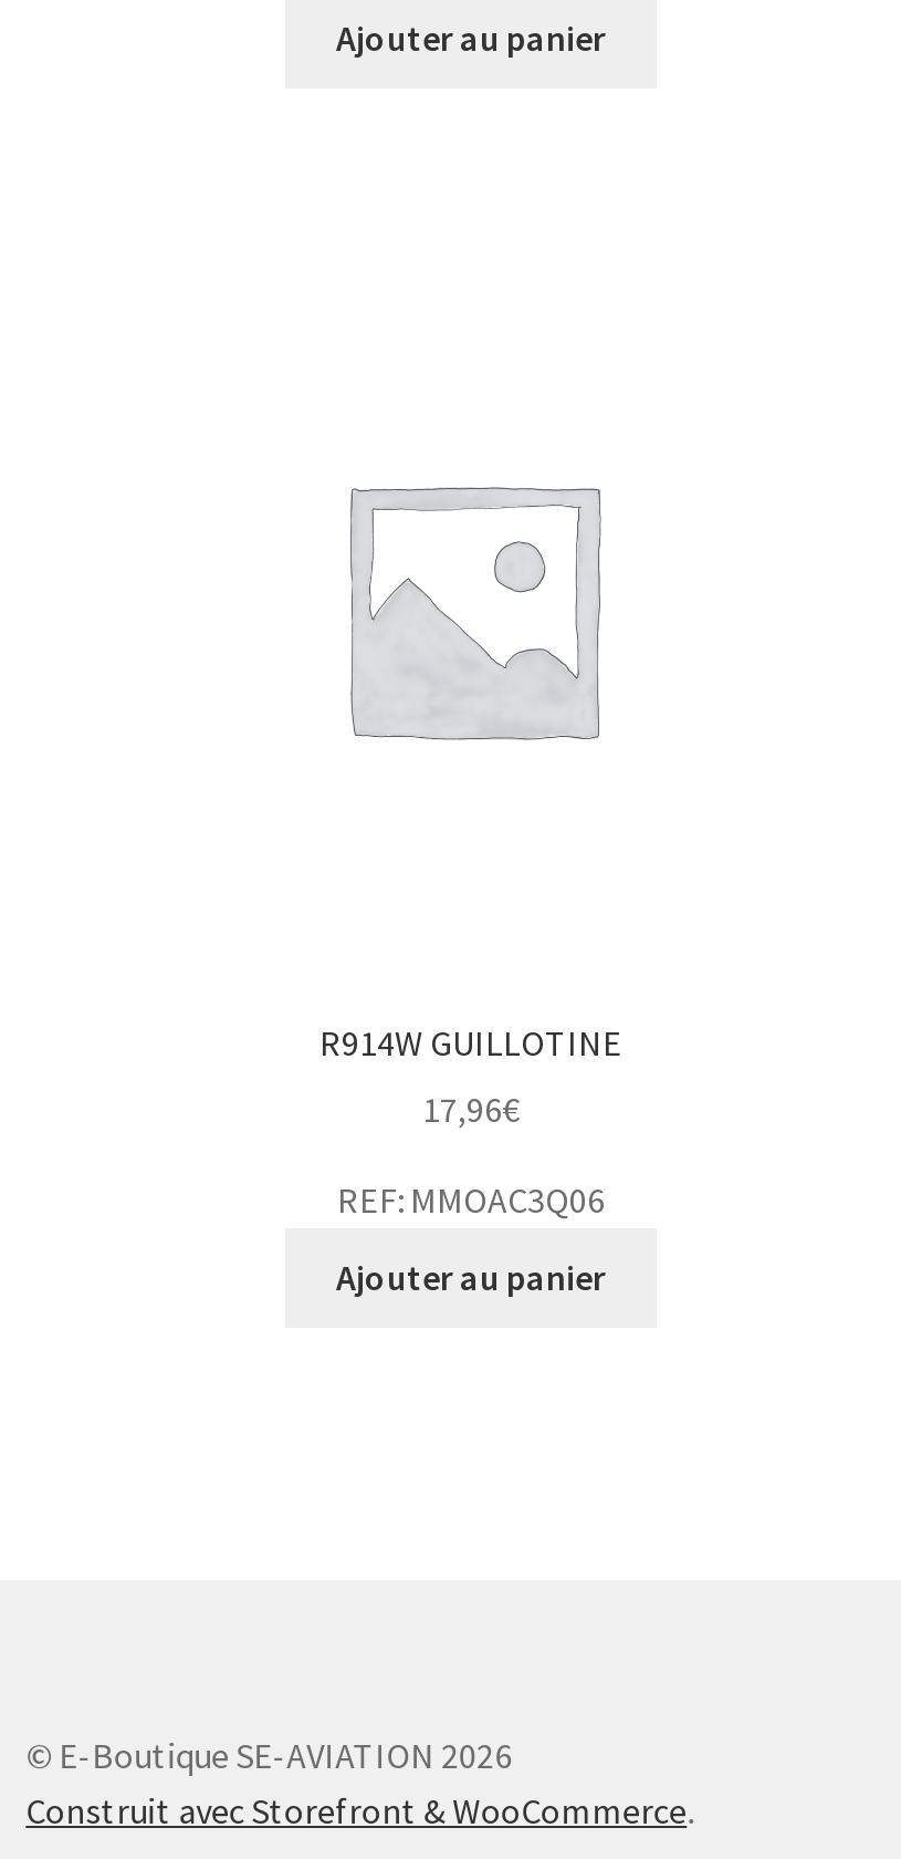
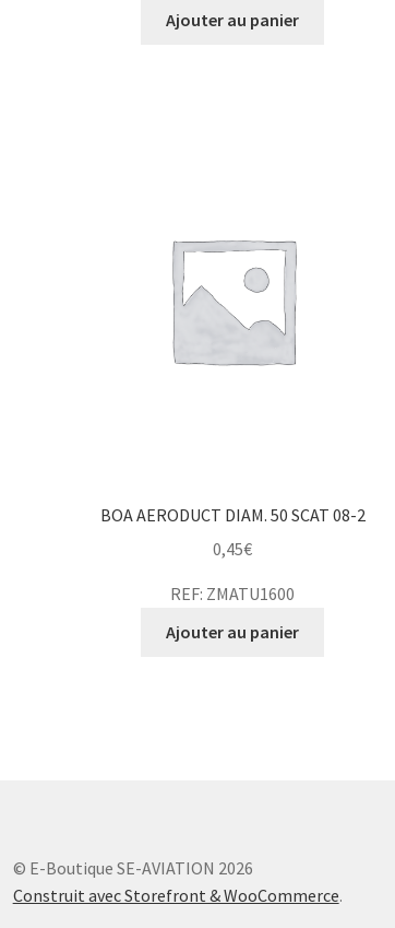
[319,1020,622,1064] R914W GUILLOTINE -> [100,504,365,526] BOA AERODUCT DIAM. 50 SCAT 08-2
[422,1087,520,1132] 17,96€ -> [213,538,252,559] 0,45€
[337,1178,605,1222] REF: MMOAC3Q06 -> [170,582,295,604] REF: ZMATU1600

